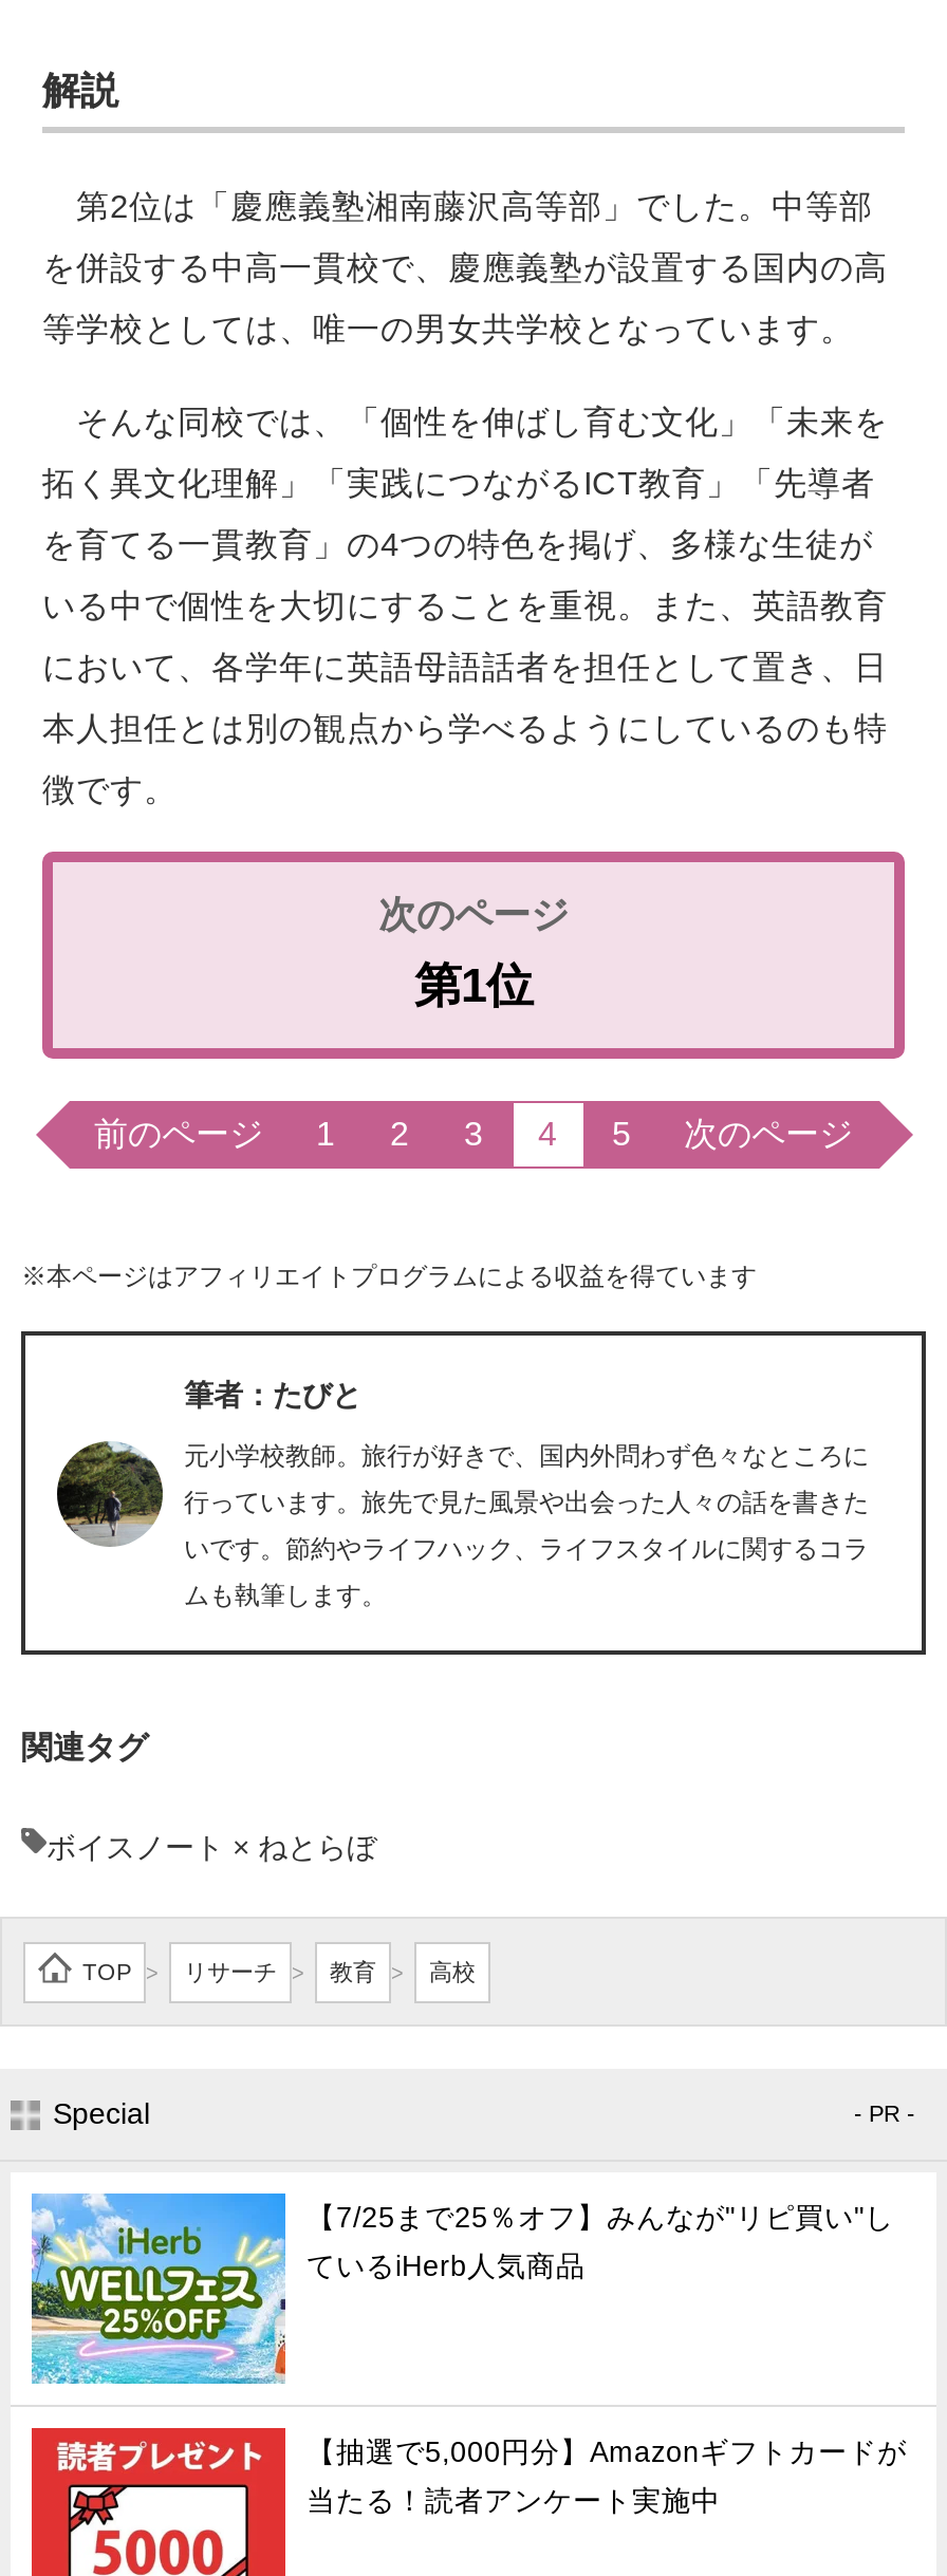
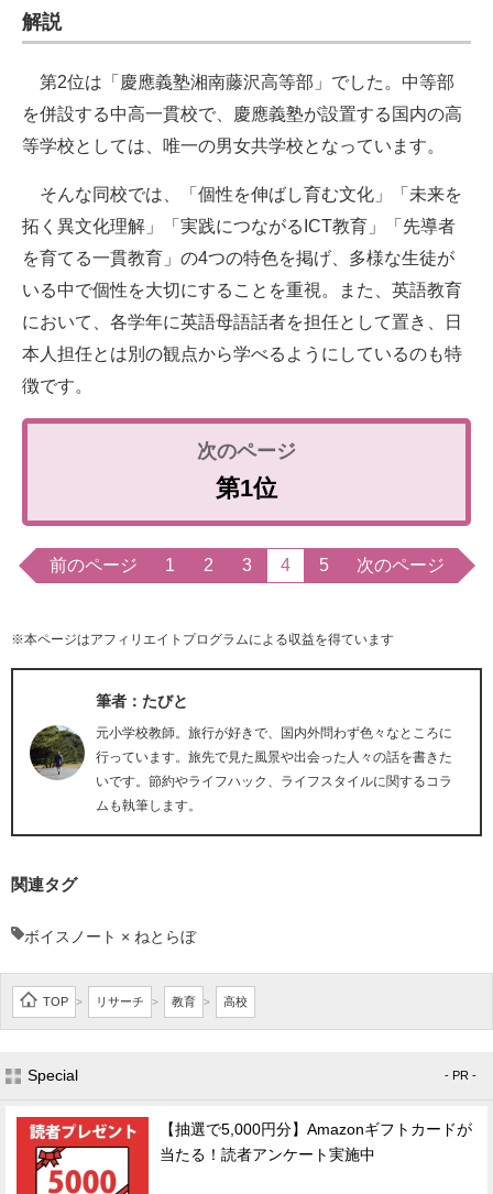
[30,2191,894,2386] [image] | 【7/25まで25％オフ】みんなが"リピ買い"し | ているiHerb人気商品 -> none

